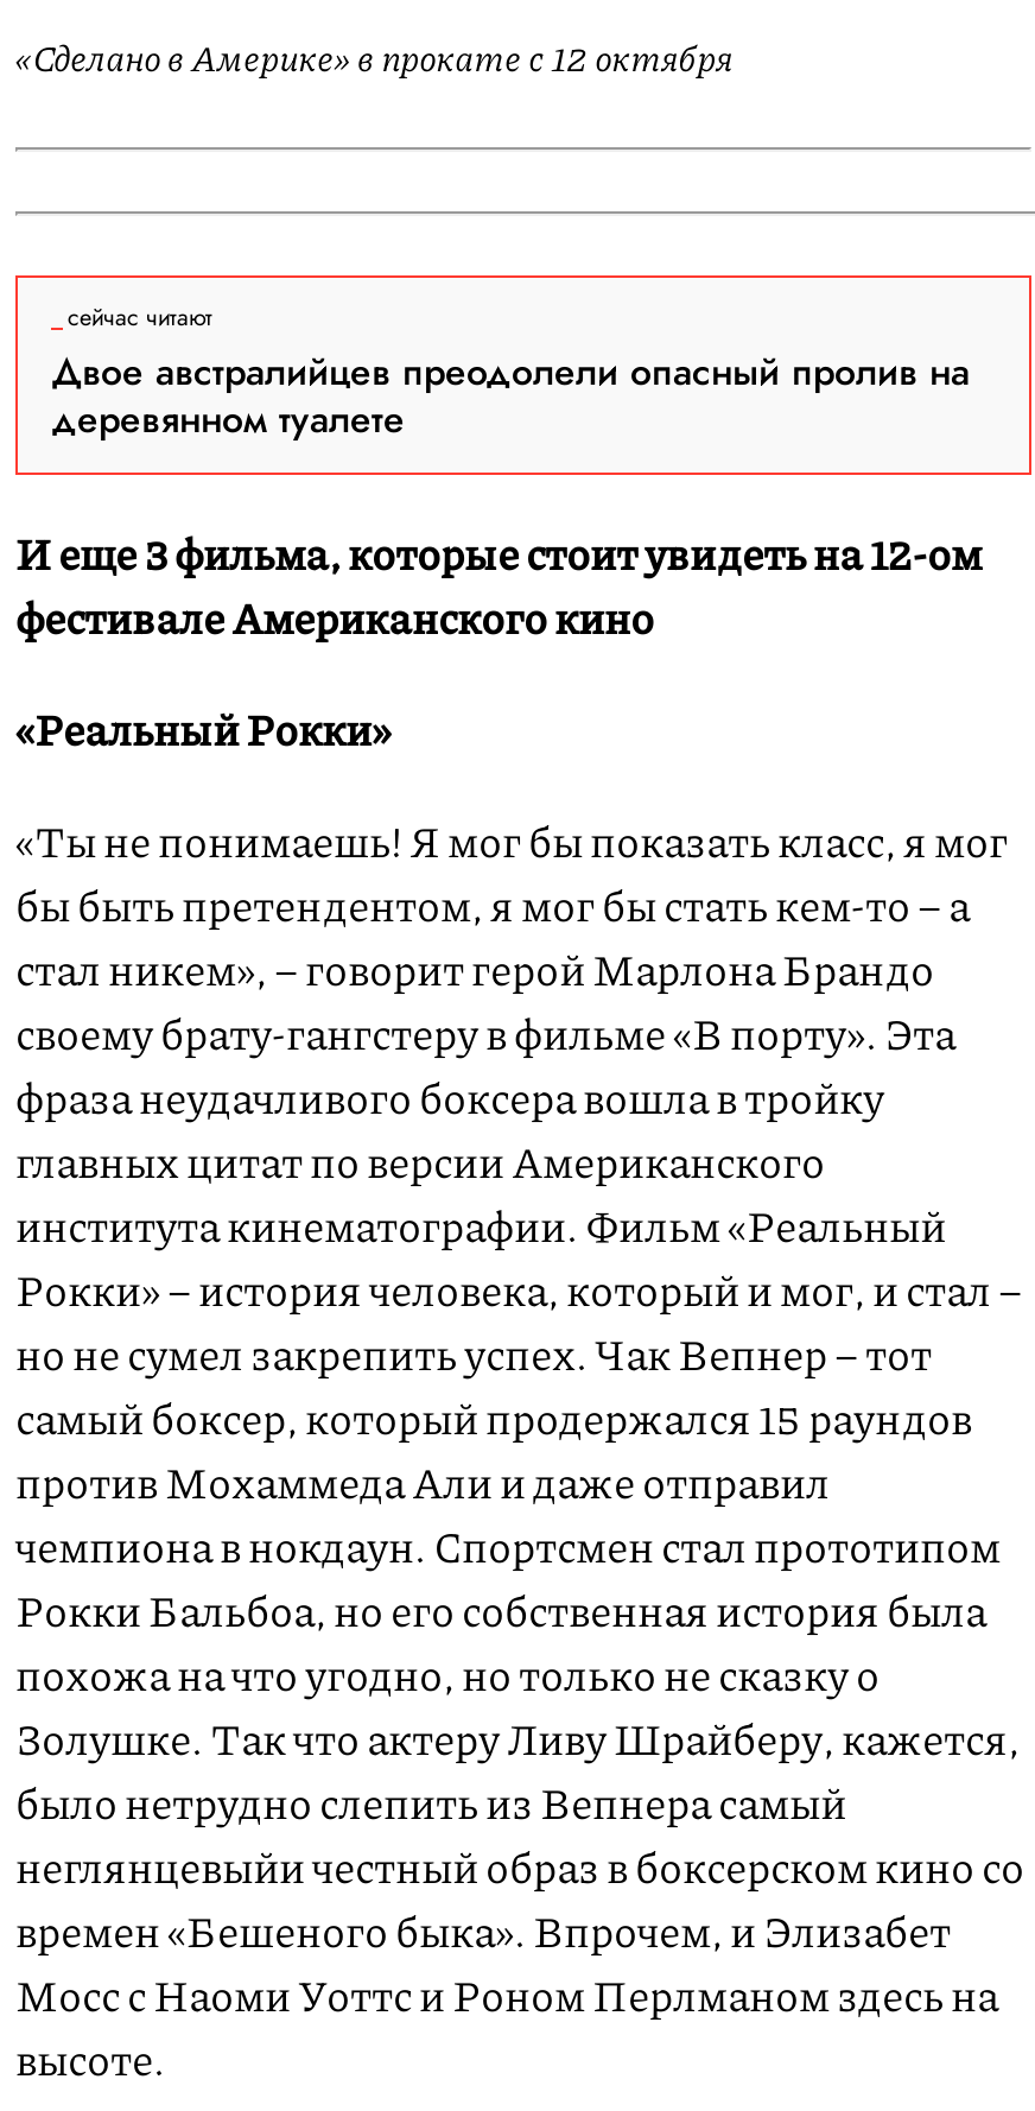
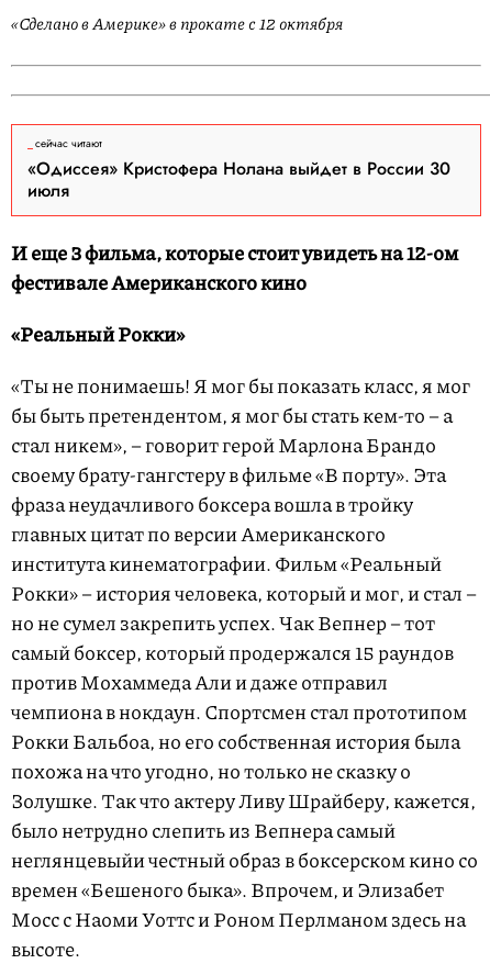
[51,345,970,447] Двое австралийцев преодолели опасный пролив на | деревянном туалете -> [27,156,450,203] «Одиссея» Кристофера Нолана выйдет в России 30 | июля

